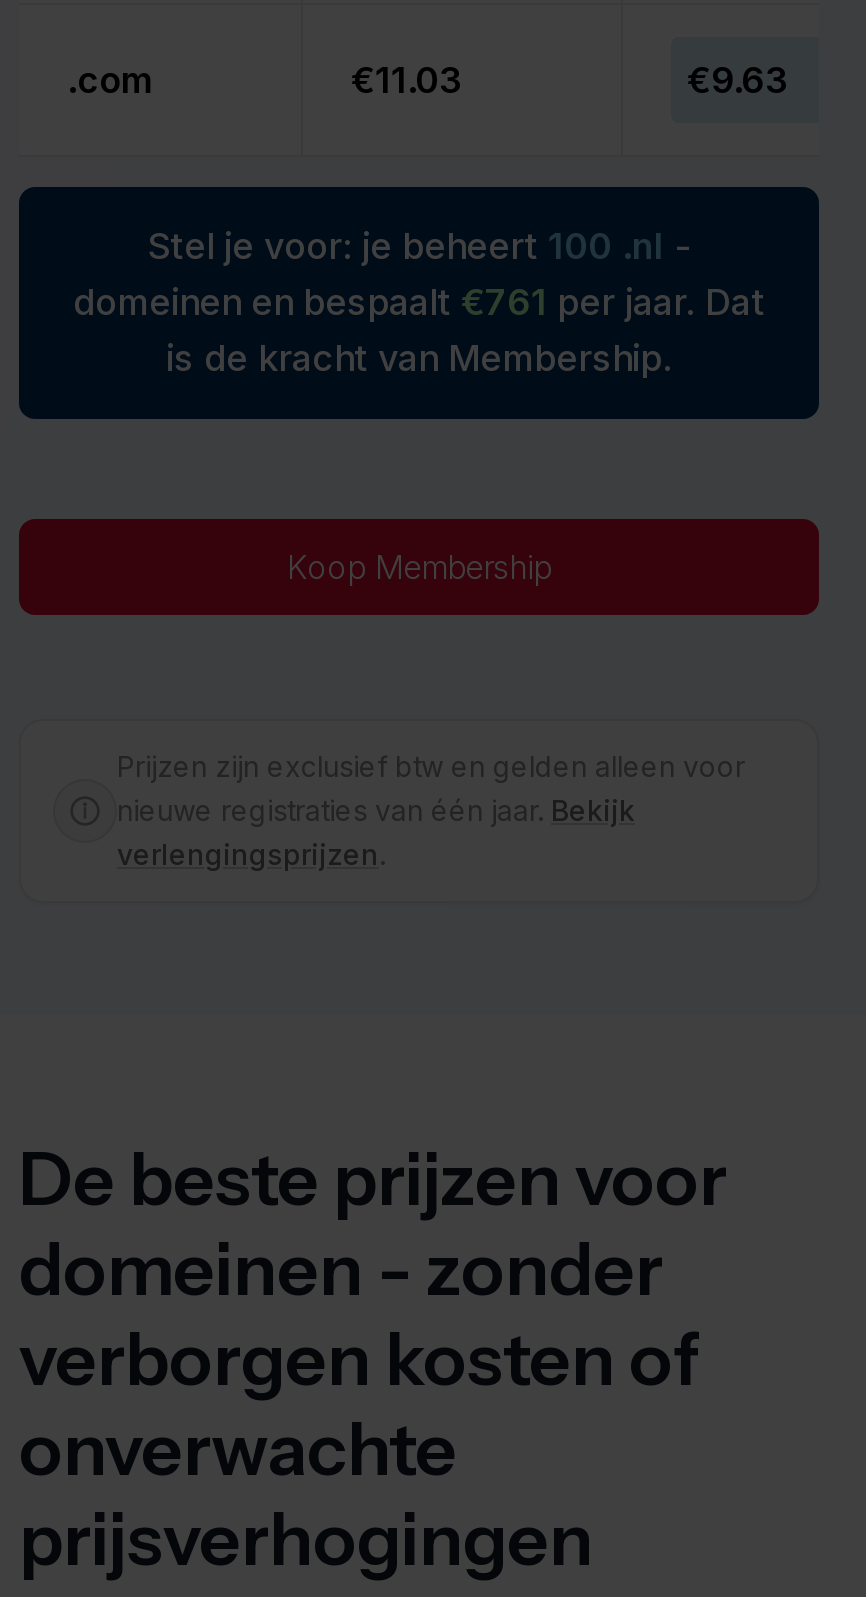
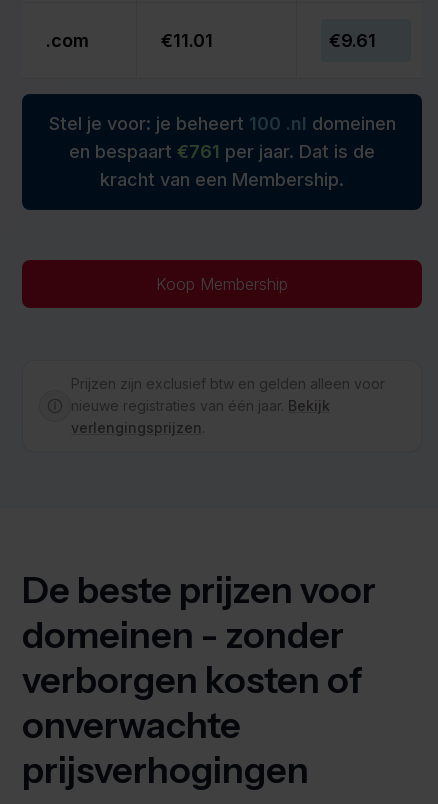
[351,60,789,102] €11.03 | €9.63 -> [161,30,376,51] €11.01 | €9.61
[73,226,765,380] Stel je voor: je beheert 100 . nl - | domeinen en bespaalt €761 per jaar. Dat | is de kracht van Membership. -> [48,113,395,190] Stel je voor: je beheert 100 . nl domeinen | en bespaart €761 per jaar. Dat is de | kracht van een Membership.

